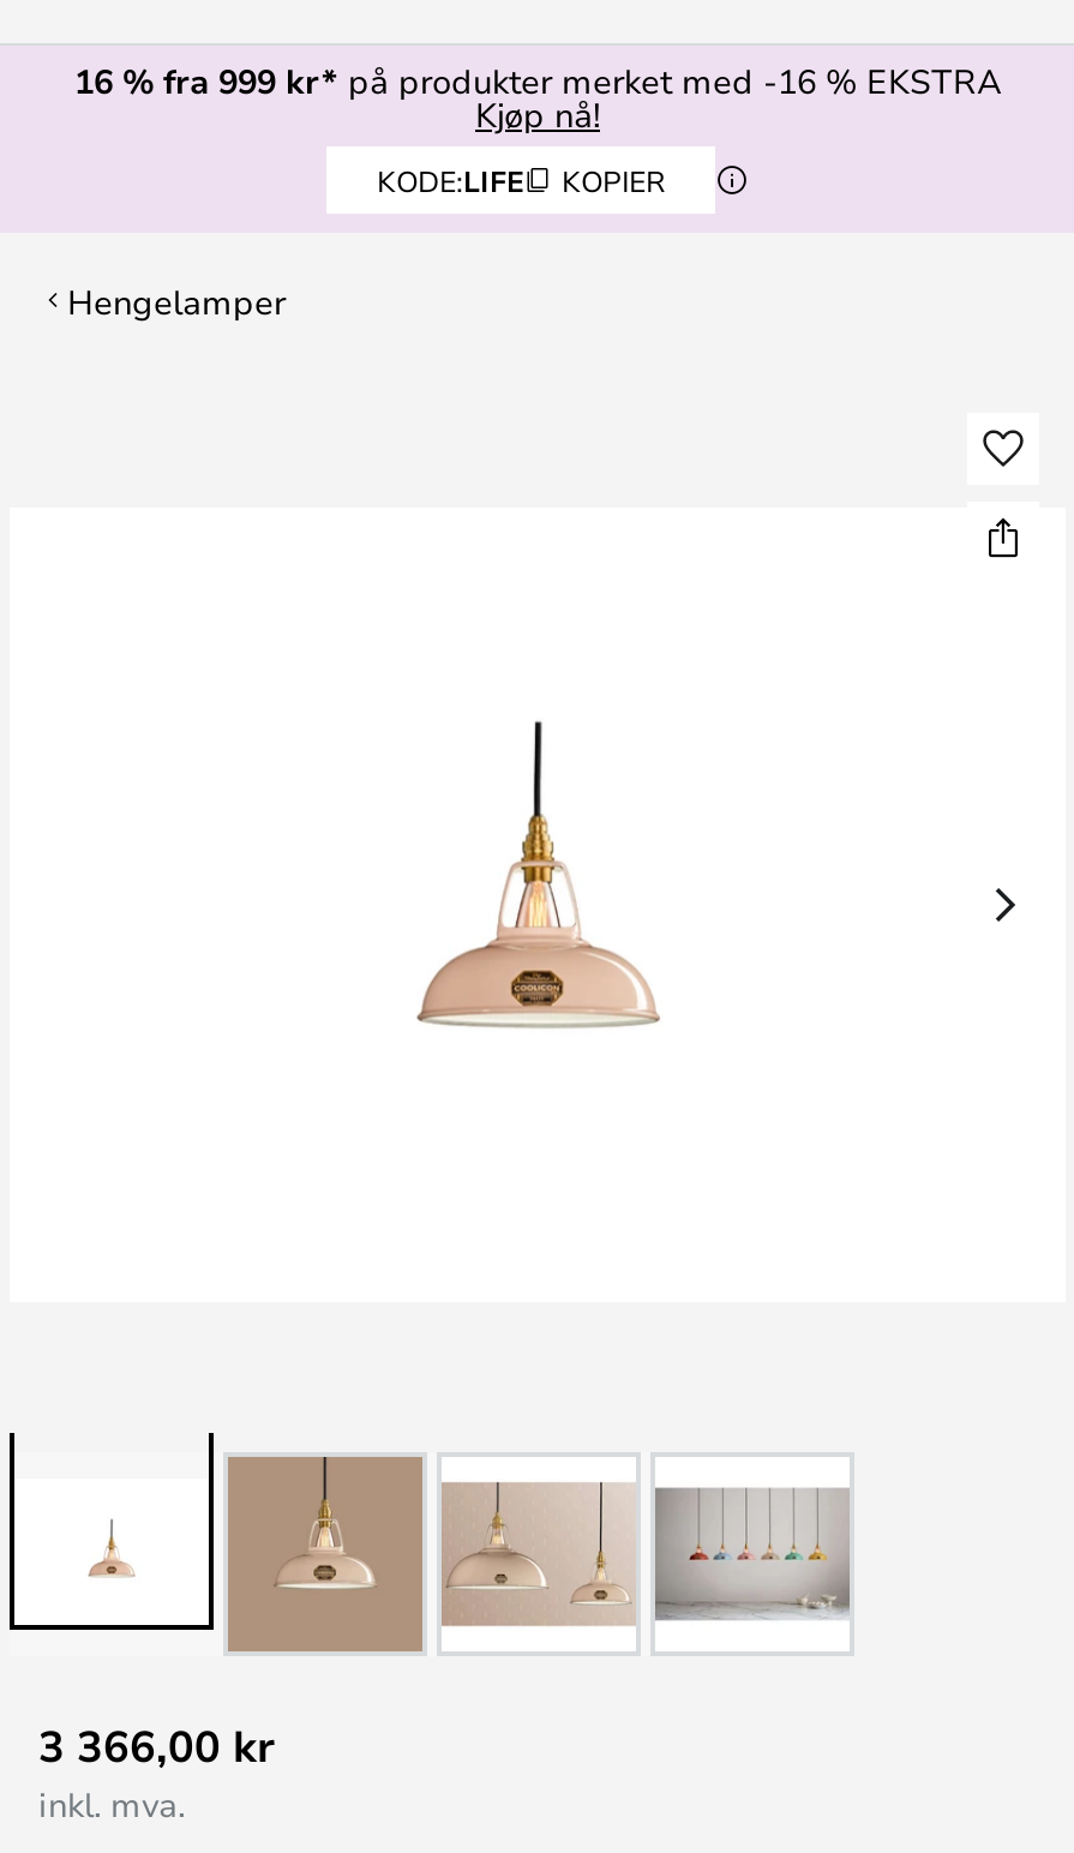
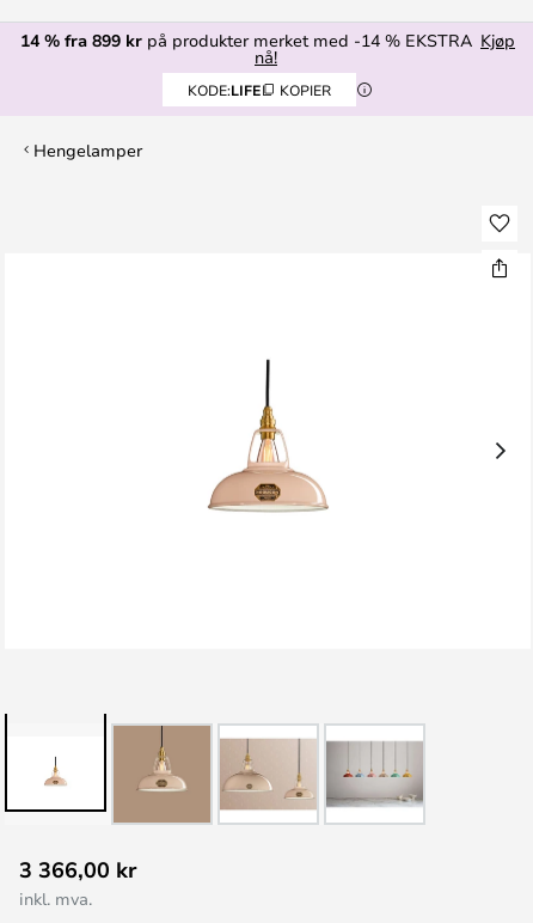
[74,58,1001,137] 16 % fra 999 kr* på produkter merket med -16 % EKSTRA | Kjøp nå! -> [20,29,515,68] 14 % fra 899 kr på produkter merket med -14 % EKSTRA Kjøp | nå!

